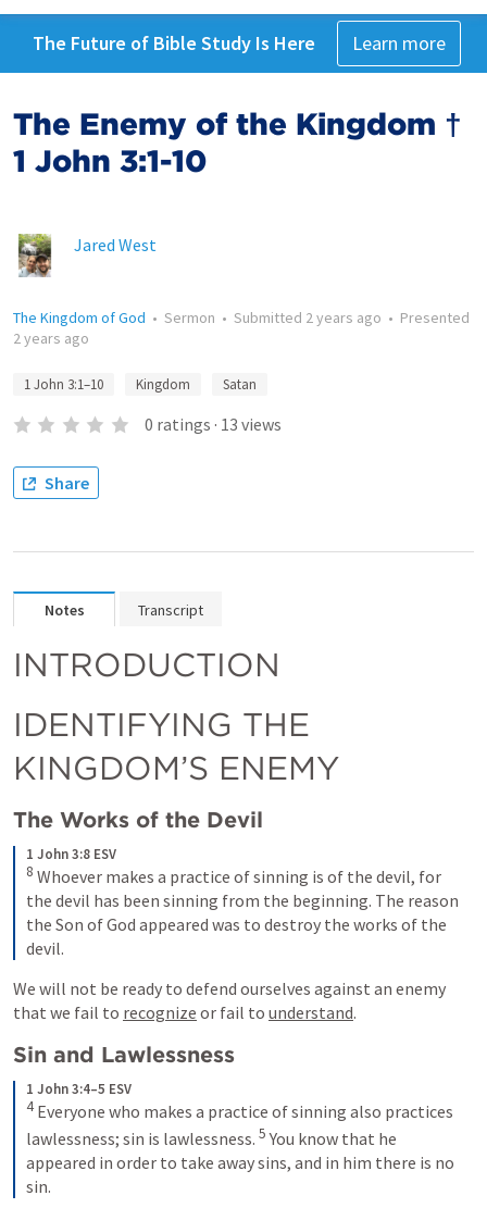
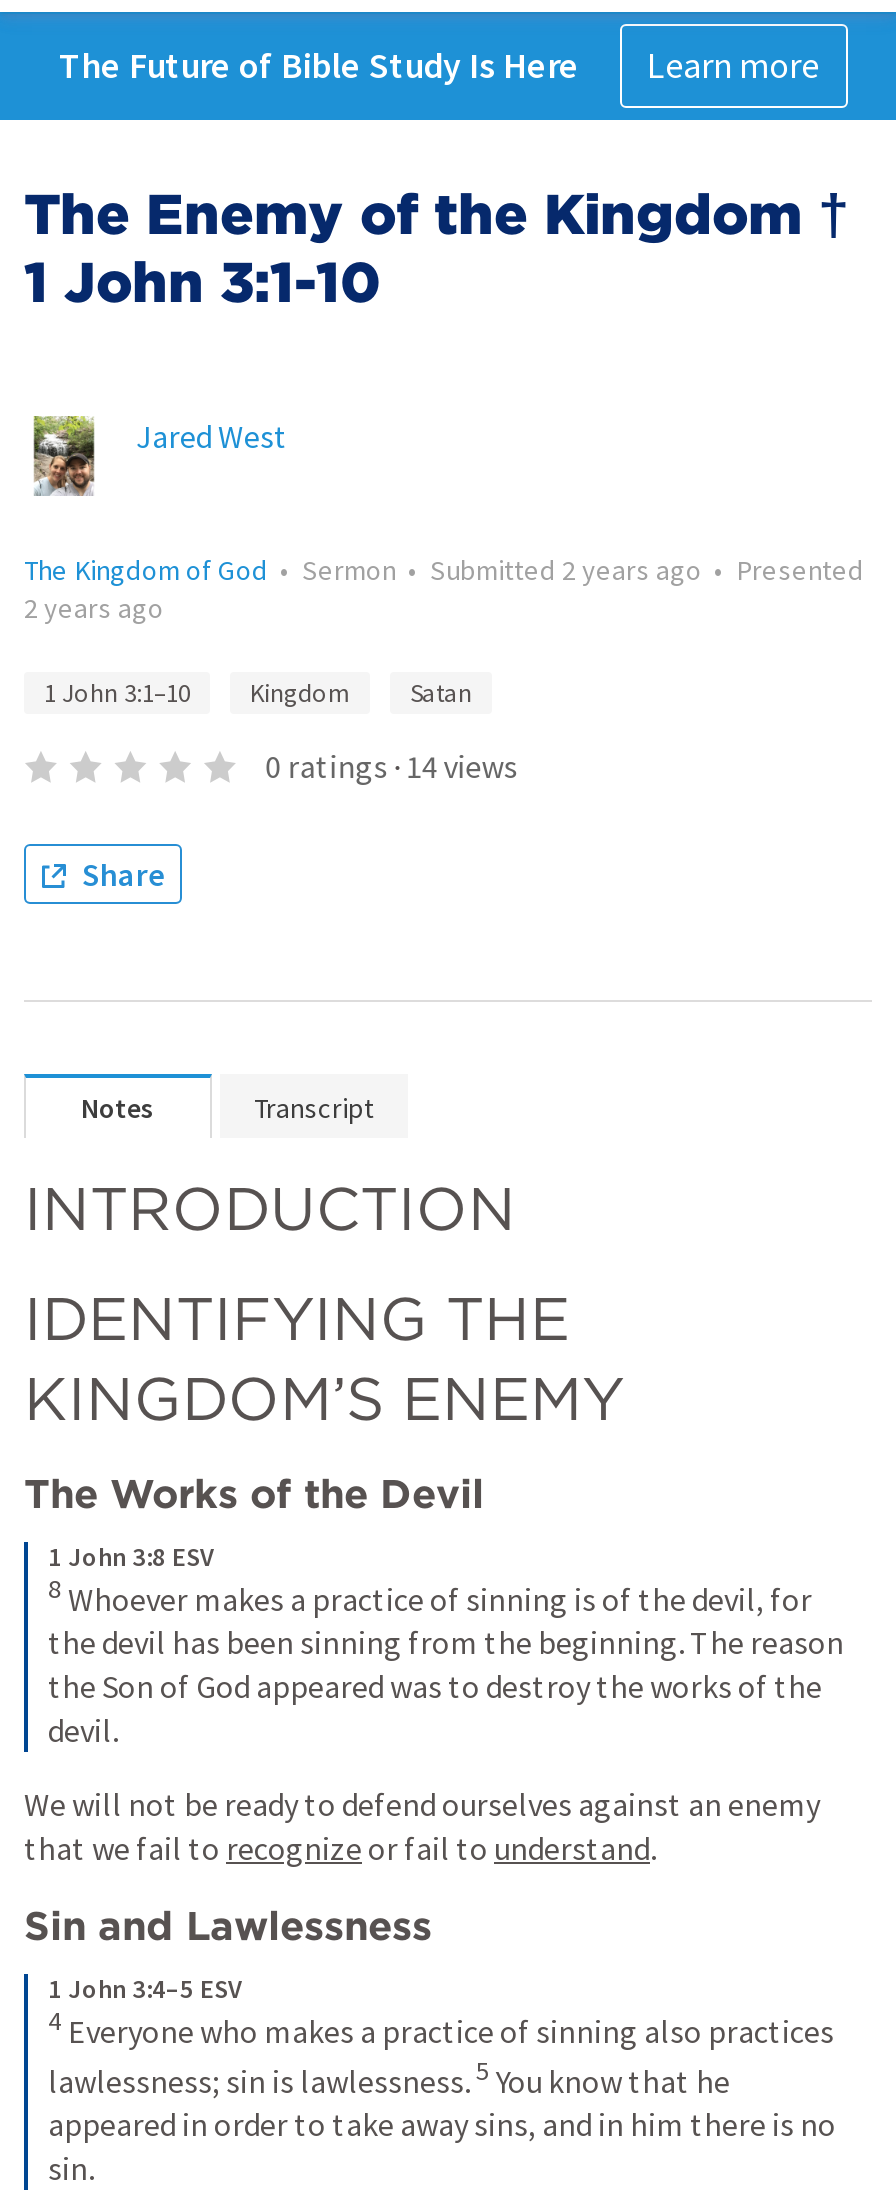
[144,413,281,435] 0 ratings · 13 views -> [265,746,517,786] 0 ratings · 14 views

